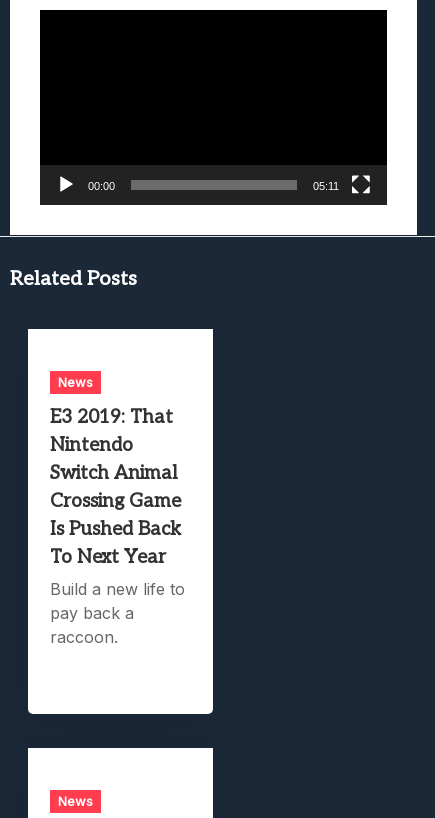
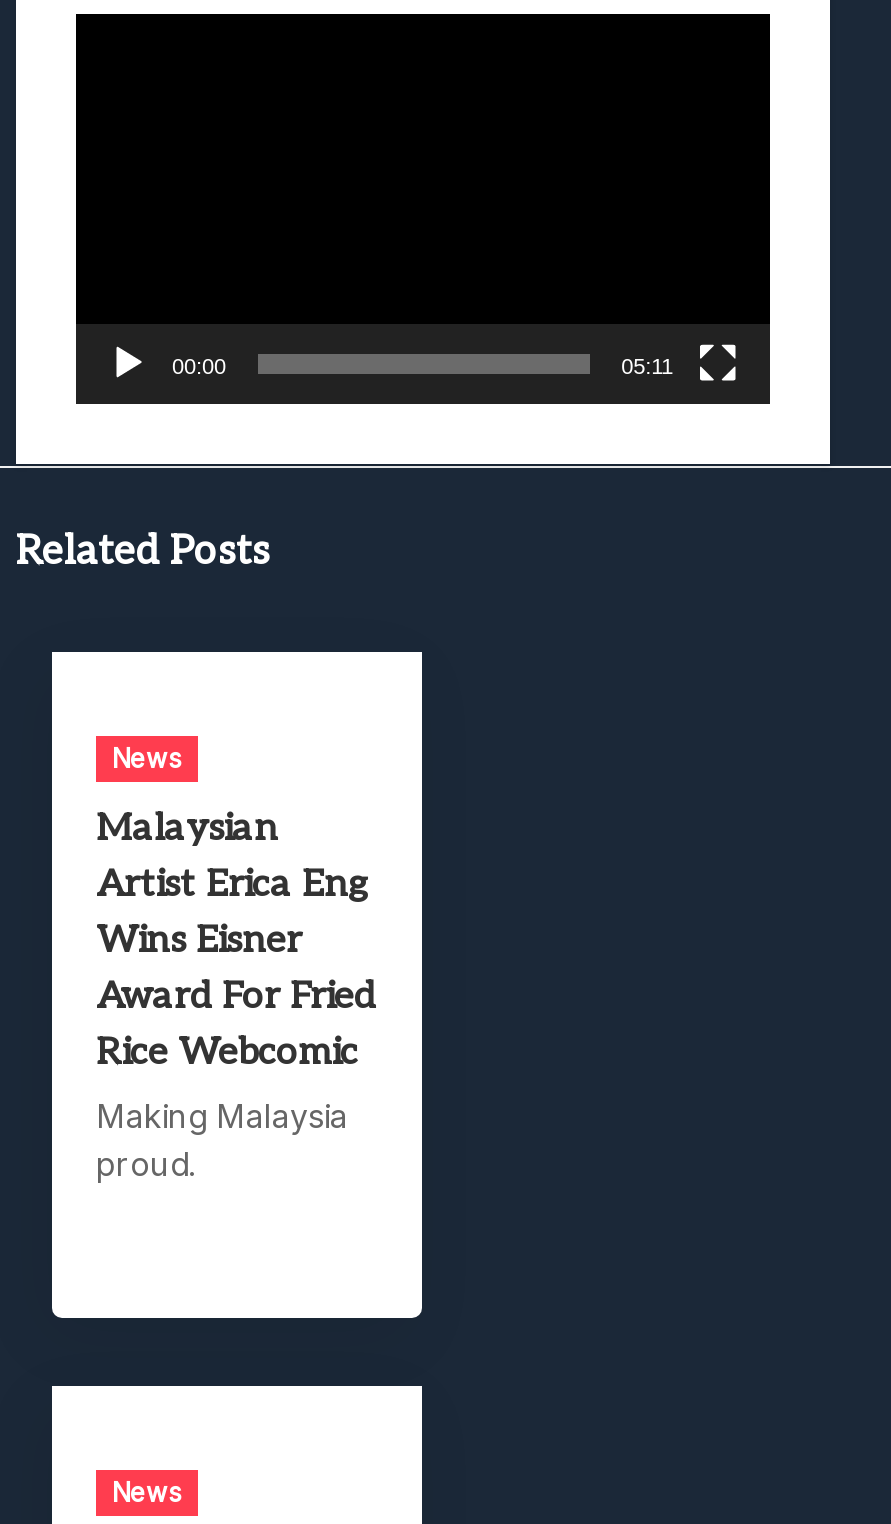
[50,406,185,647] E3 2019: That | Nintendo | Switch Animal | Crossing Game | Is Pushed Back | To Next Year | Build a new life to | pay back a | raccoon. -> [96,807,376,1185] Malaysian | Artist Erica Eng | Wins Eisner | Award For Fried | Rice Webcomic | Making Malaysia | proud.

